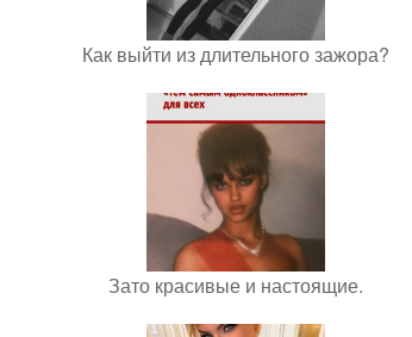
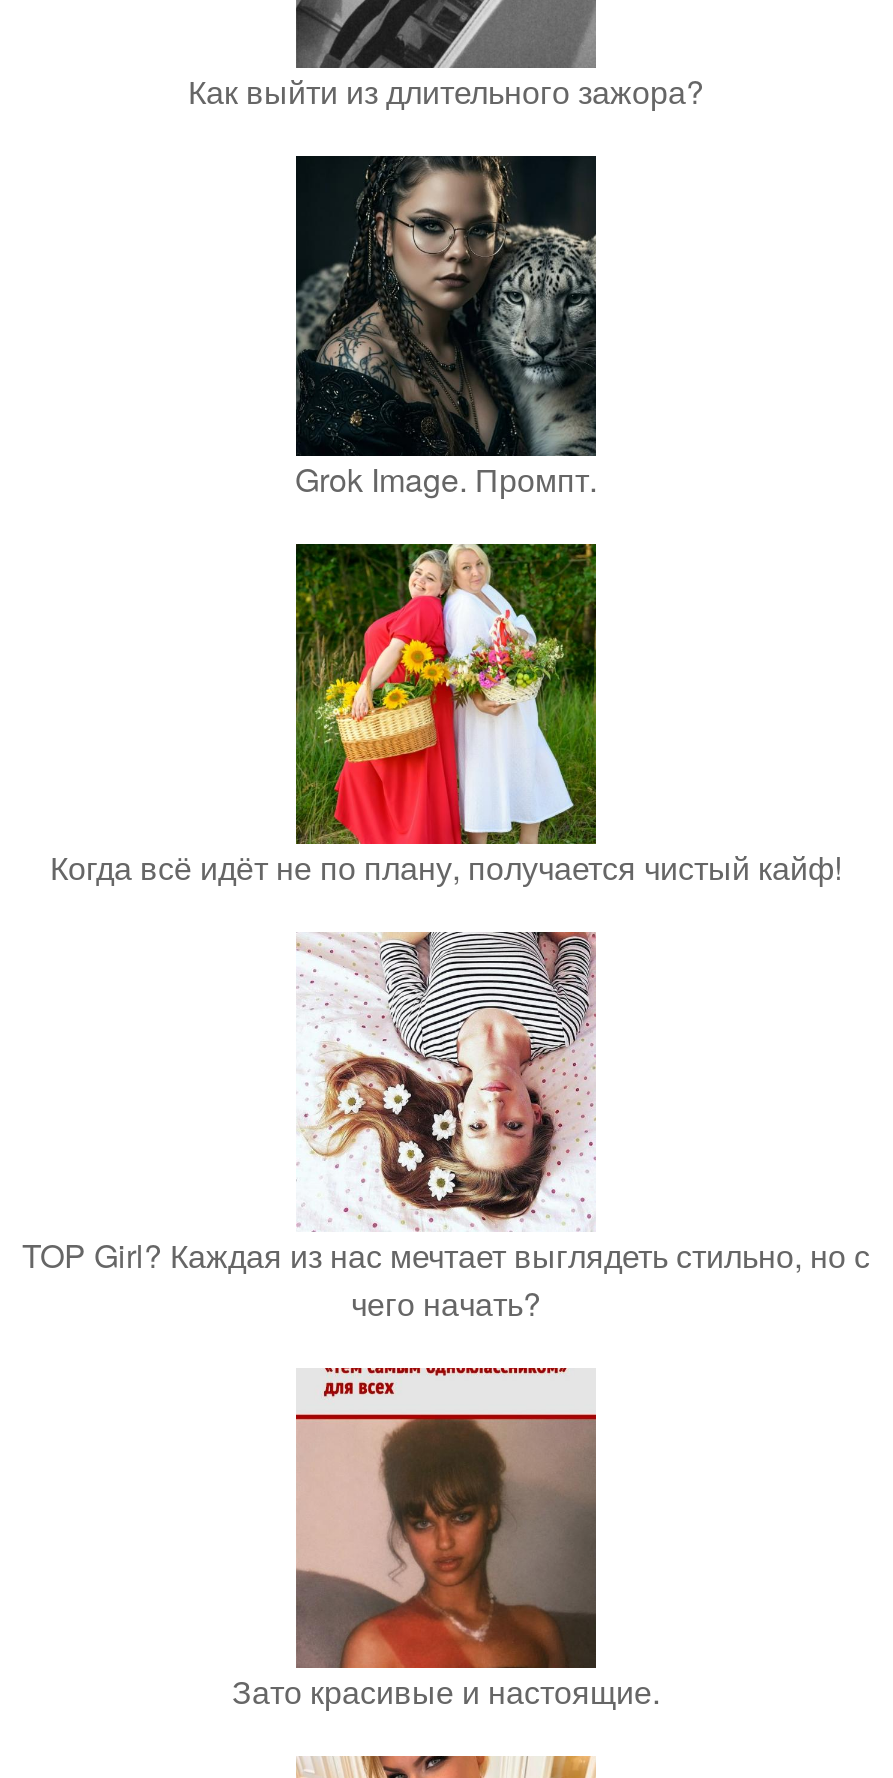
none -> [22,904,870,1325] [image] | TOP Girl? Каждая из нас мечтает выглядеть стильно, но с | чего начать?
none -> [50,542,842,889] [image] | Когда всё идёт не по плану, получается чистый кайф!
none -> [294,154,598,501] [image] | Grok Image. Промпт.

